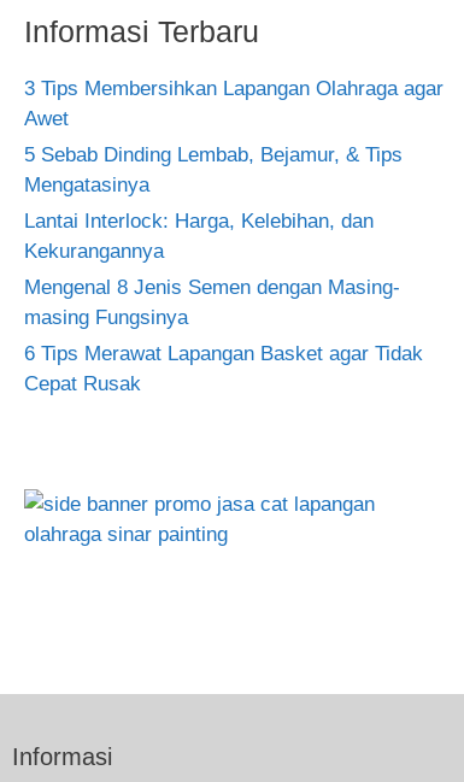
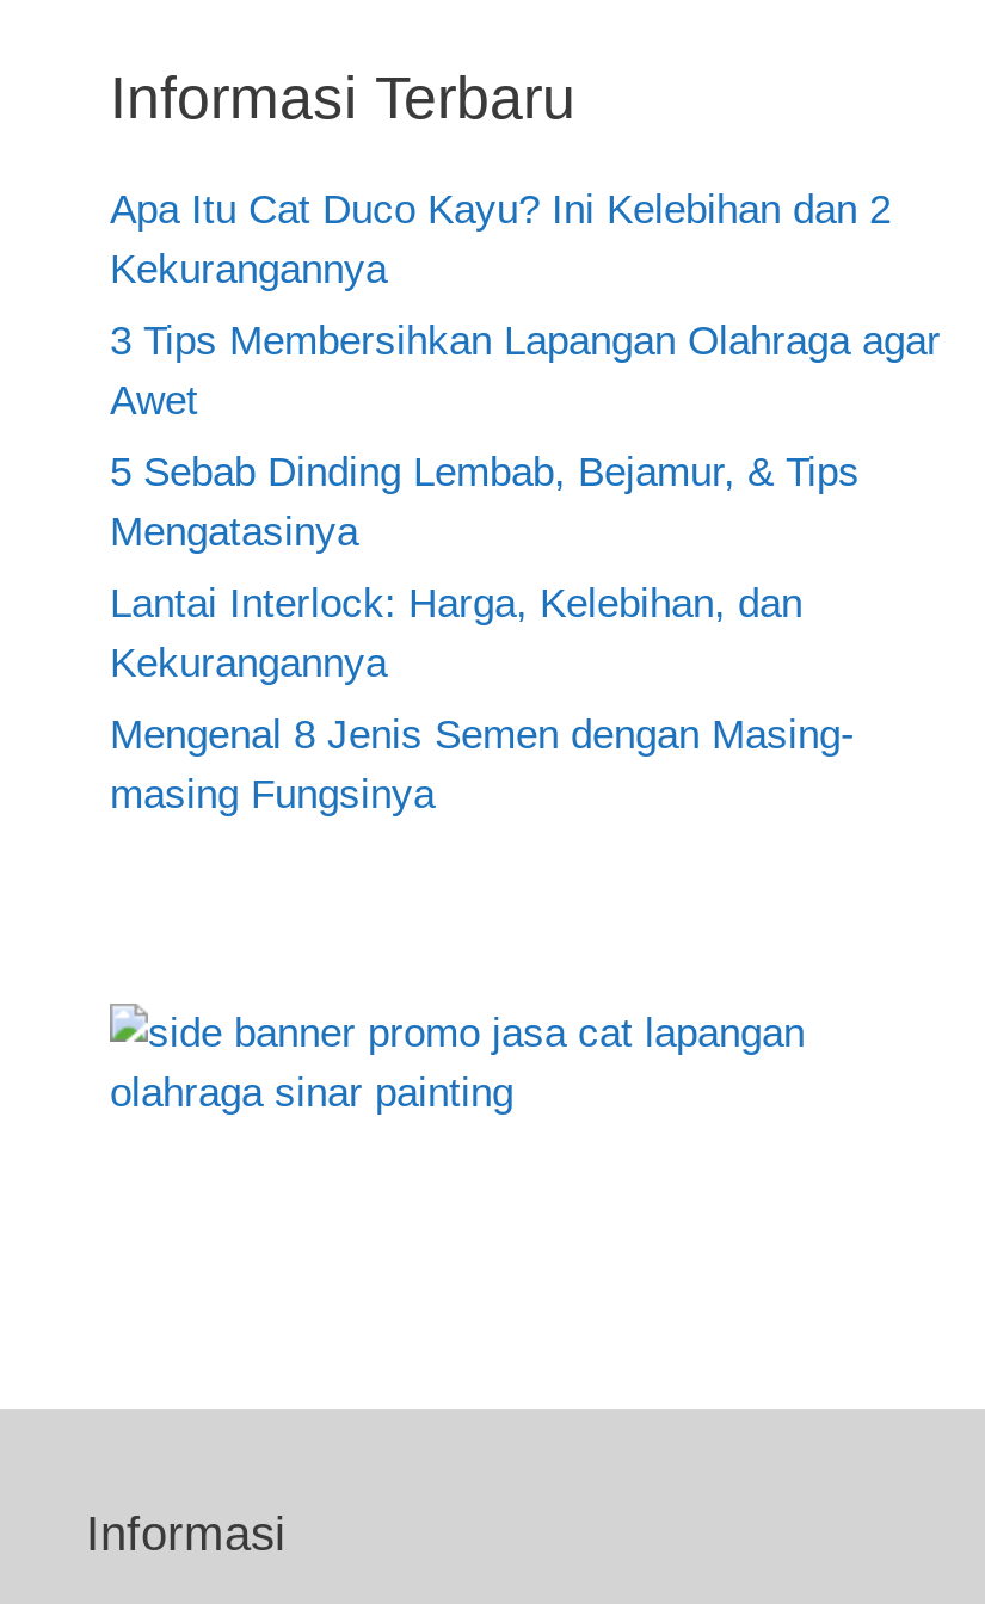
none -> [110,187,891,292] Apa Itu Cat Duco Kayu? Ini Kelebihan dan 2 | Kekurangannya
moved [24,77,444,329] -> [110,319,941,818]: 3 Tips Membersihkan Lapangan Olahraga agar | Awet | 5 Sebab Dinding Lembab, Bejamur, & Tips | Mengatasinya | Lantai Interlock: Harga, Kelebihan, dan | Kekurangannya | Mengenal 8 Jenis Semen dengan Masing- | masing Fungsinya
[24,342,423,395] 6 Tips Merawat Lapangan Basket agar Tidak | Cepat Rusak -> none

